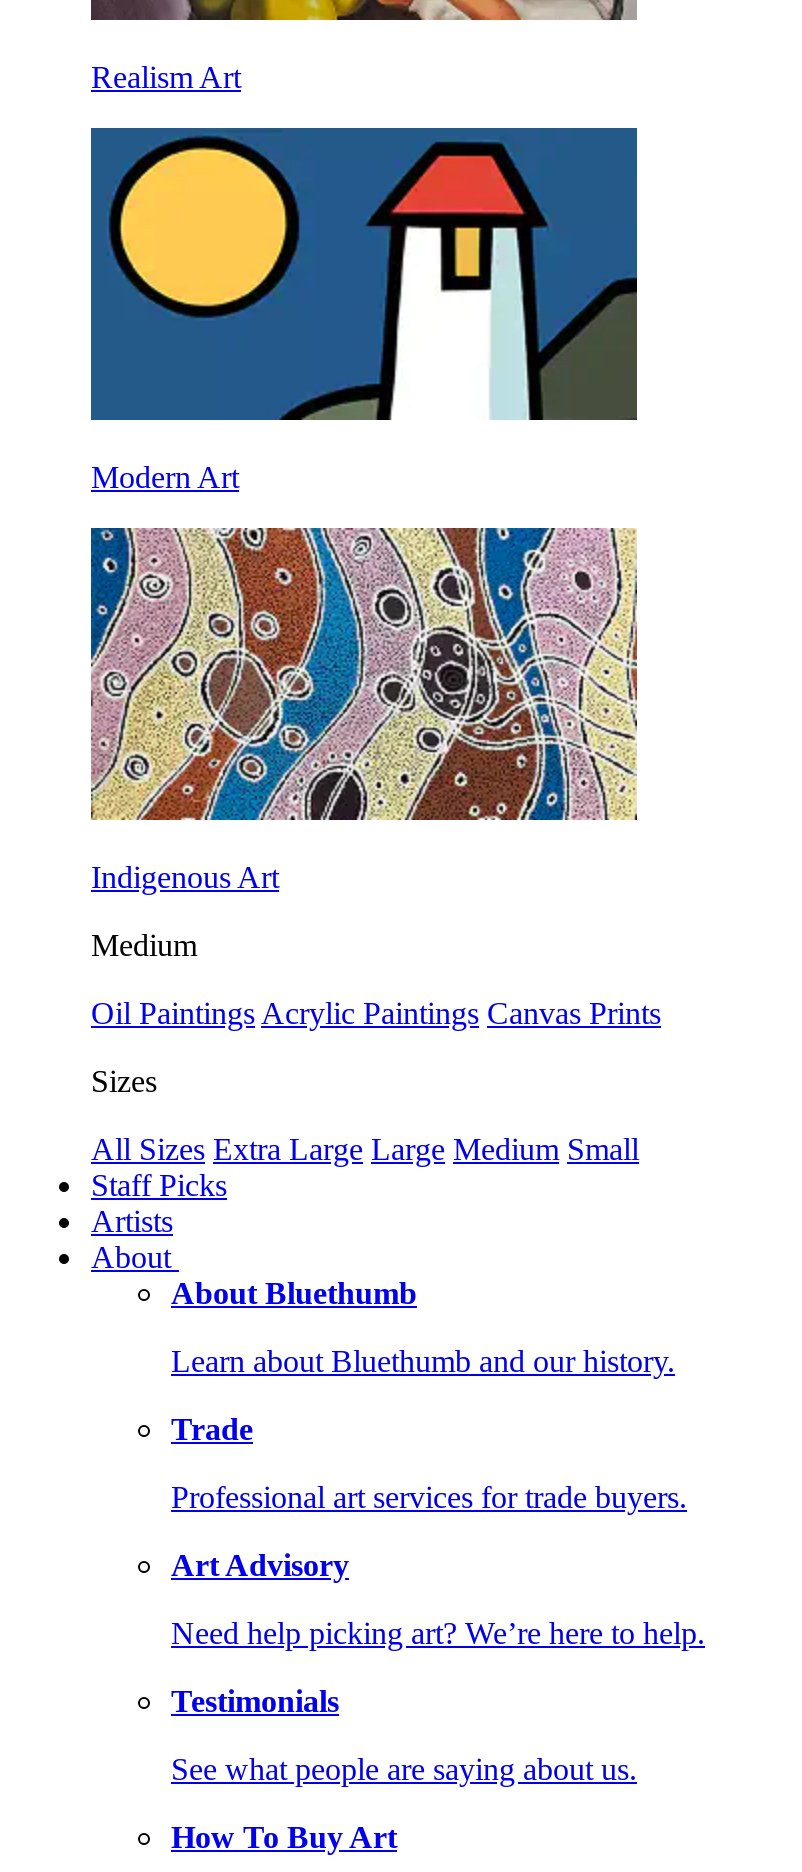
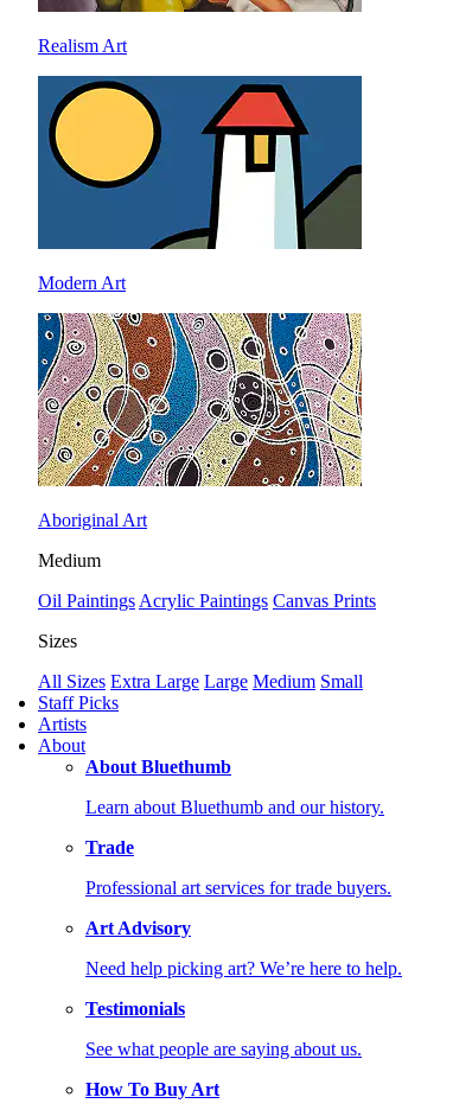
[91,860,279,894] Indigenous Art -> [38,510,147,530] Aboriginal Art

